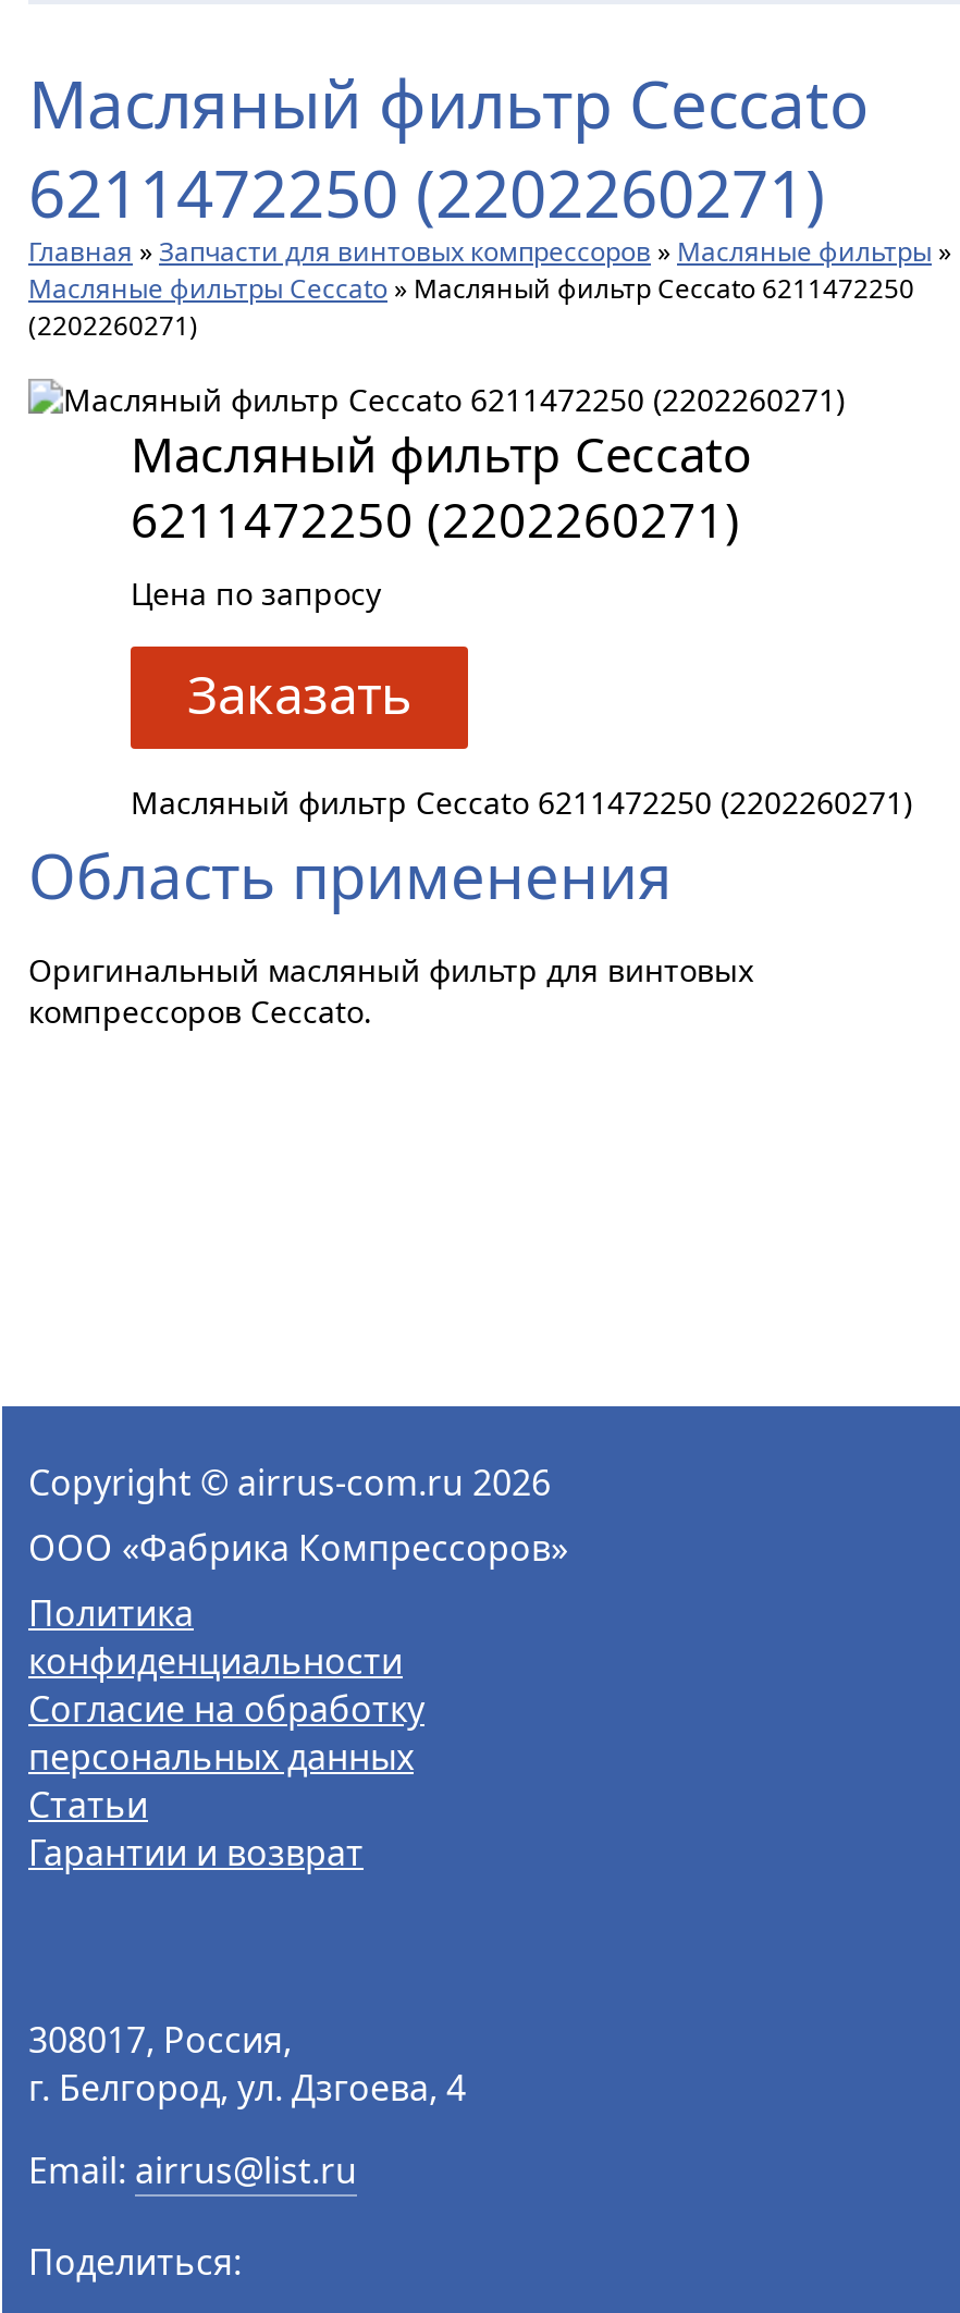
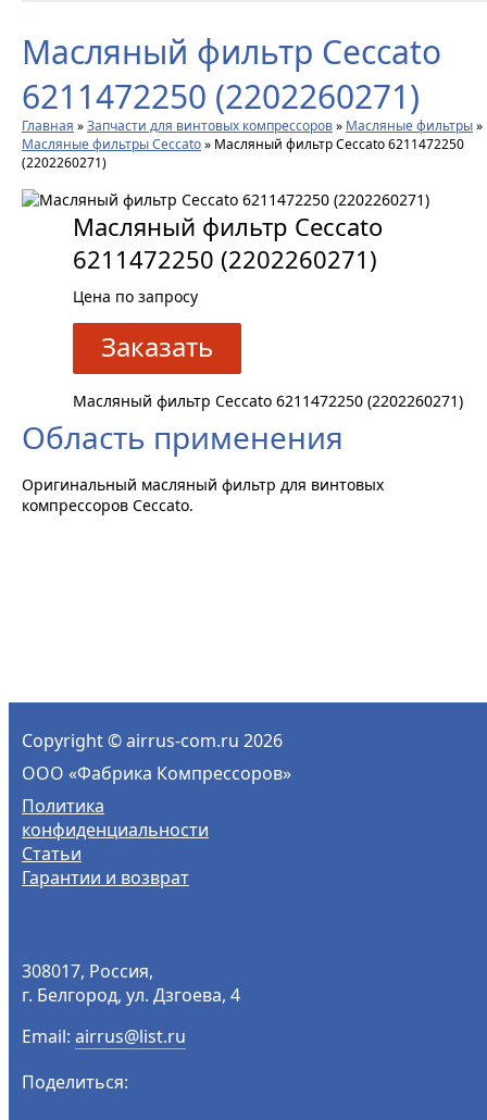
[28,1685,424,1781] Согласие на обработку | персональных данных -> none

